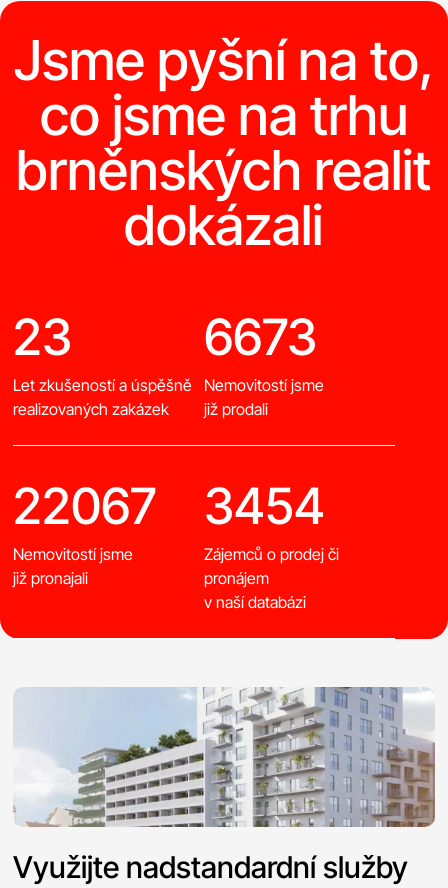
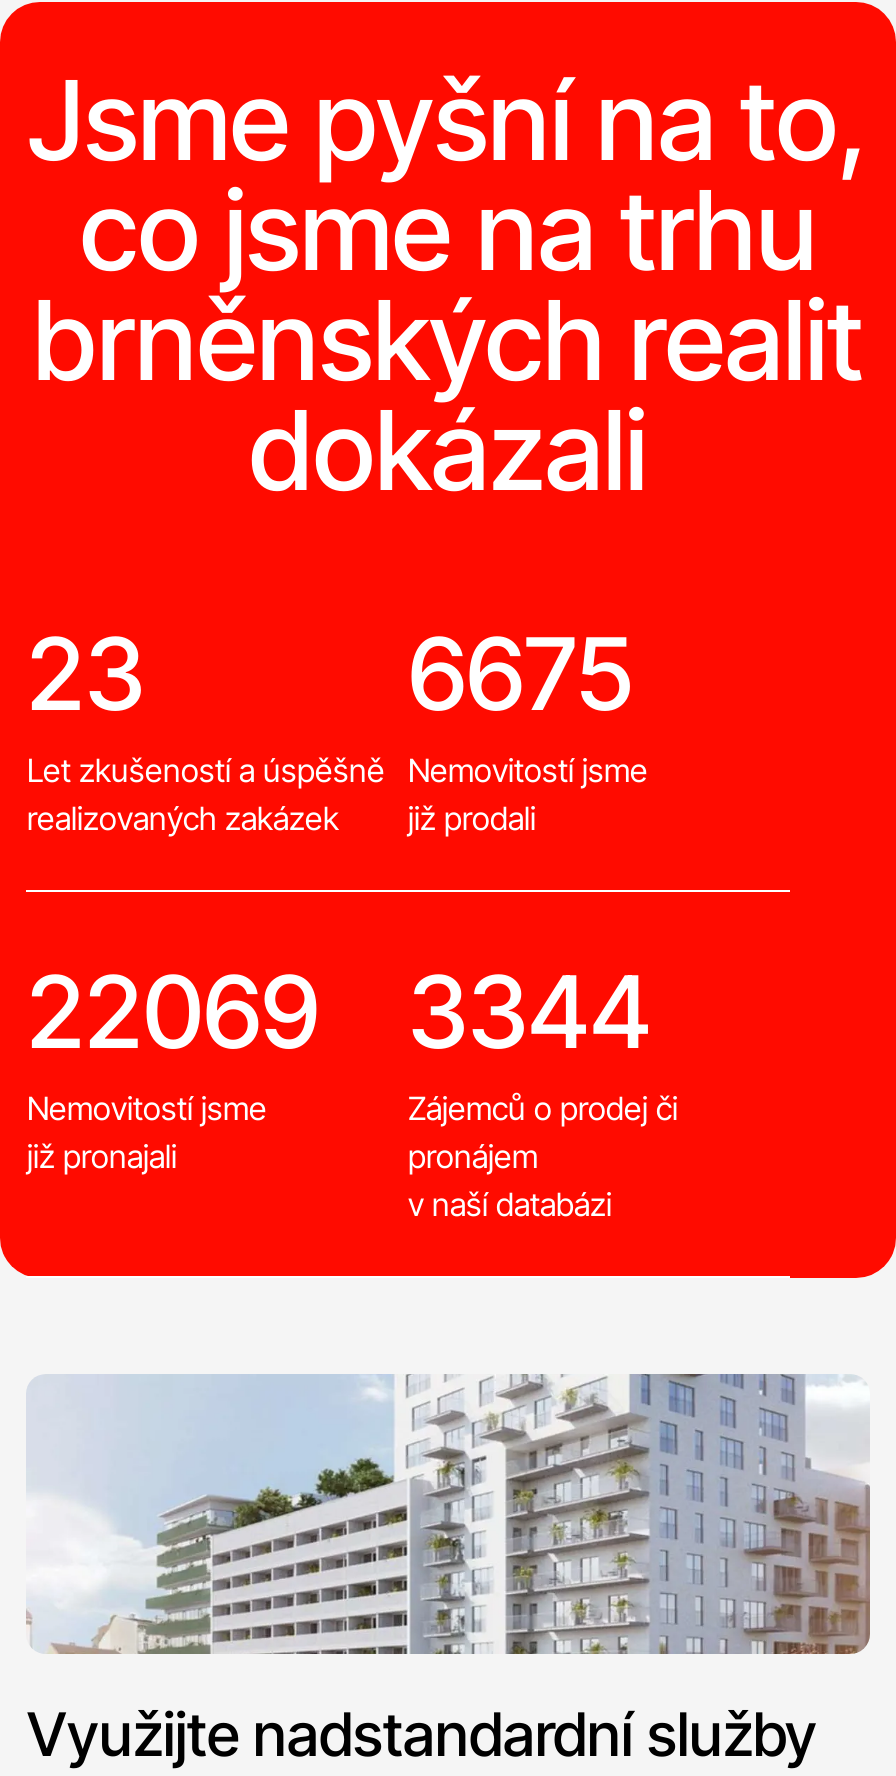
[204,307,317,367] 6673 -> [408,614,634,734] 6675
[13,476,156,536] 22067 -> [27,952,319,1072] 22069
[204,476,325,536] 3454 -> [408,952,652,1072] 3344

